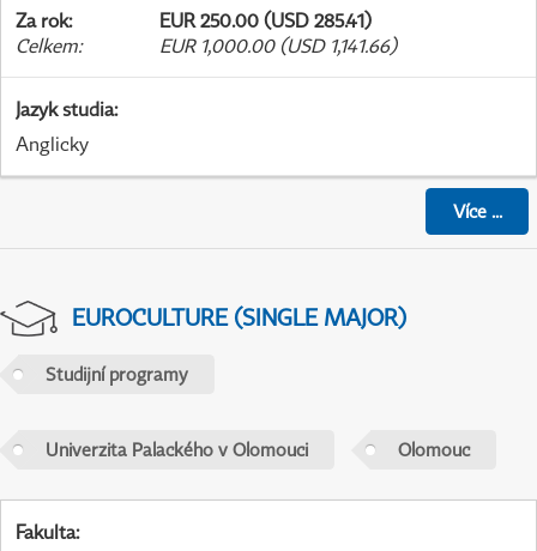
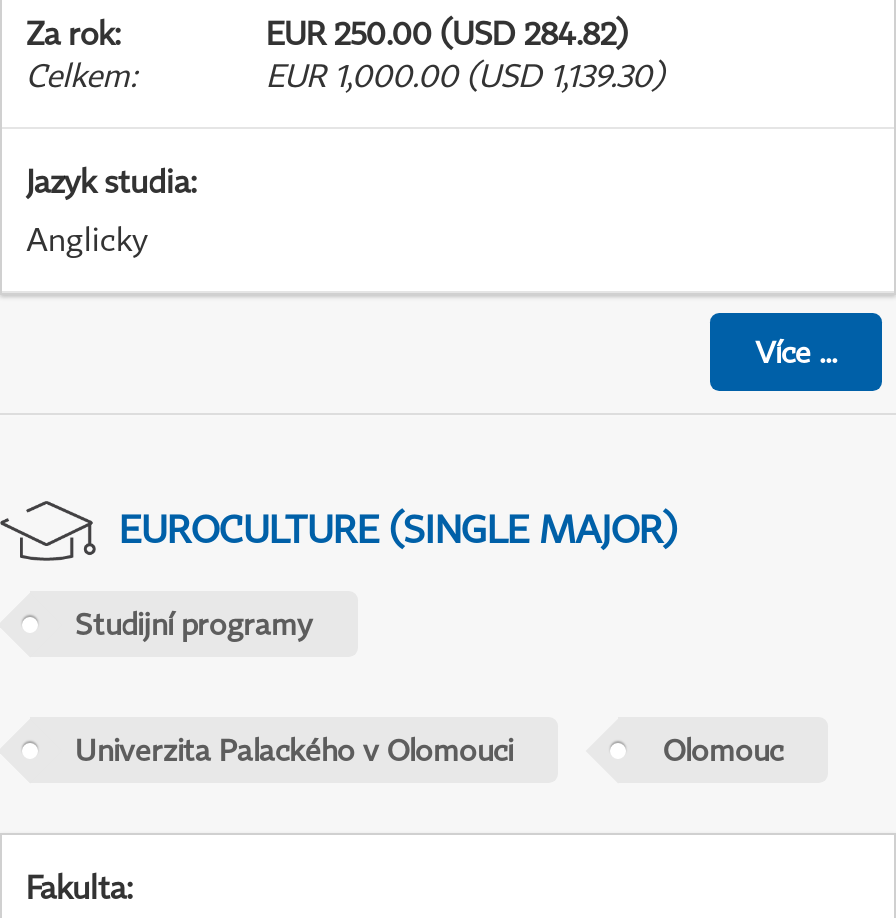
[159,9,372,32] EUR 250.00 (USD 285.41) -> [266,13,628,53] EUR 250.00 (USD 284.82)
[159,34,397,58] EUR 1,000.00 (USD 1,141.66) -> [266,55,664,95] EUR 1,000.00 (USD 1,139.30)

